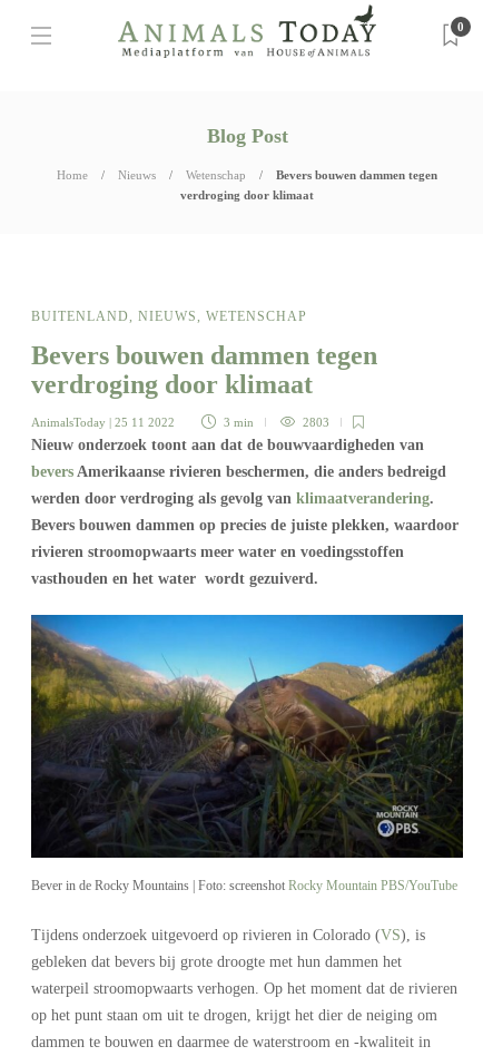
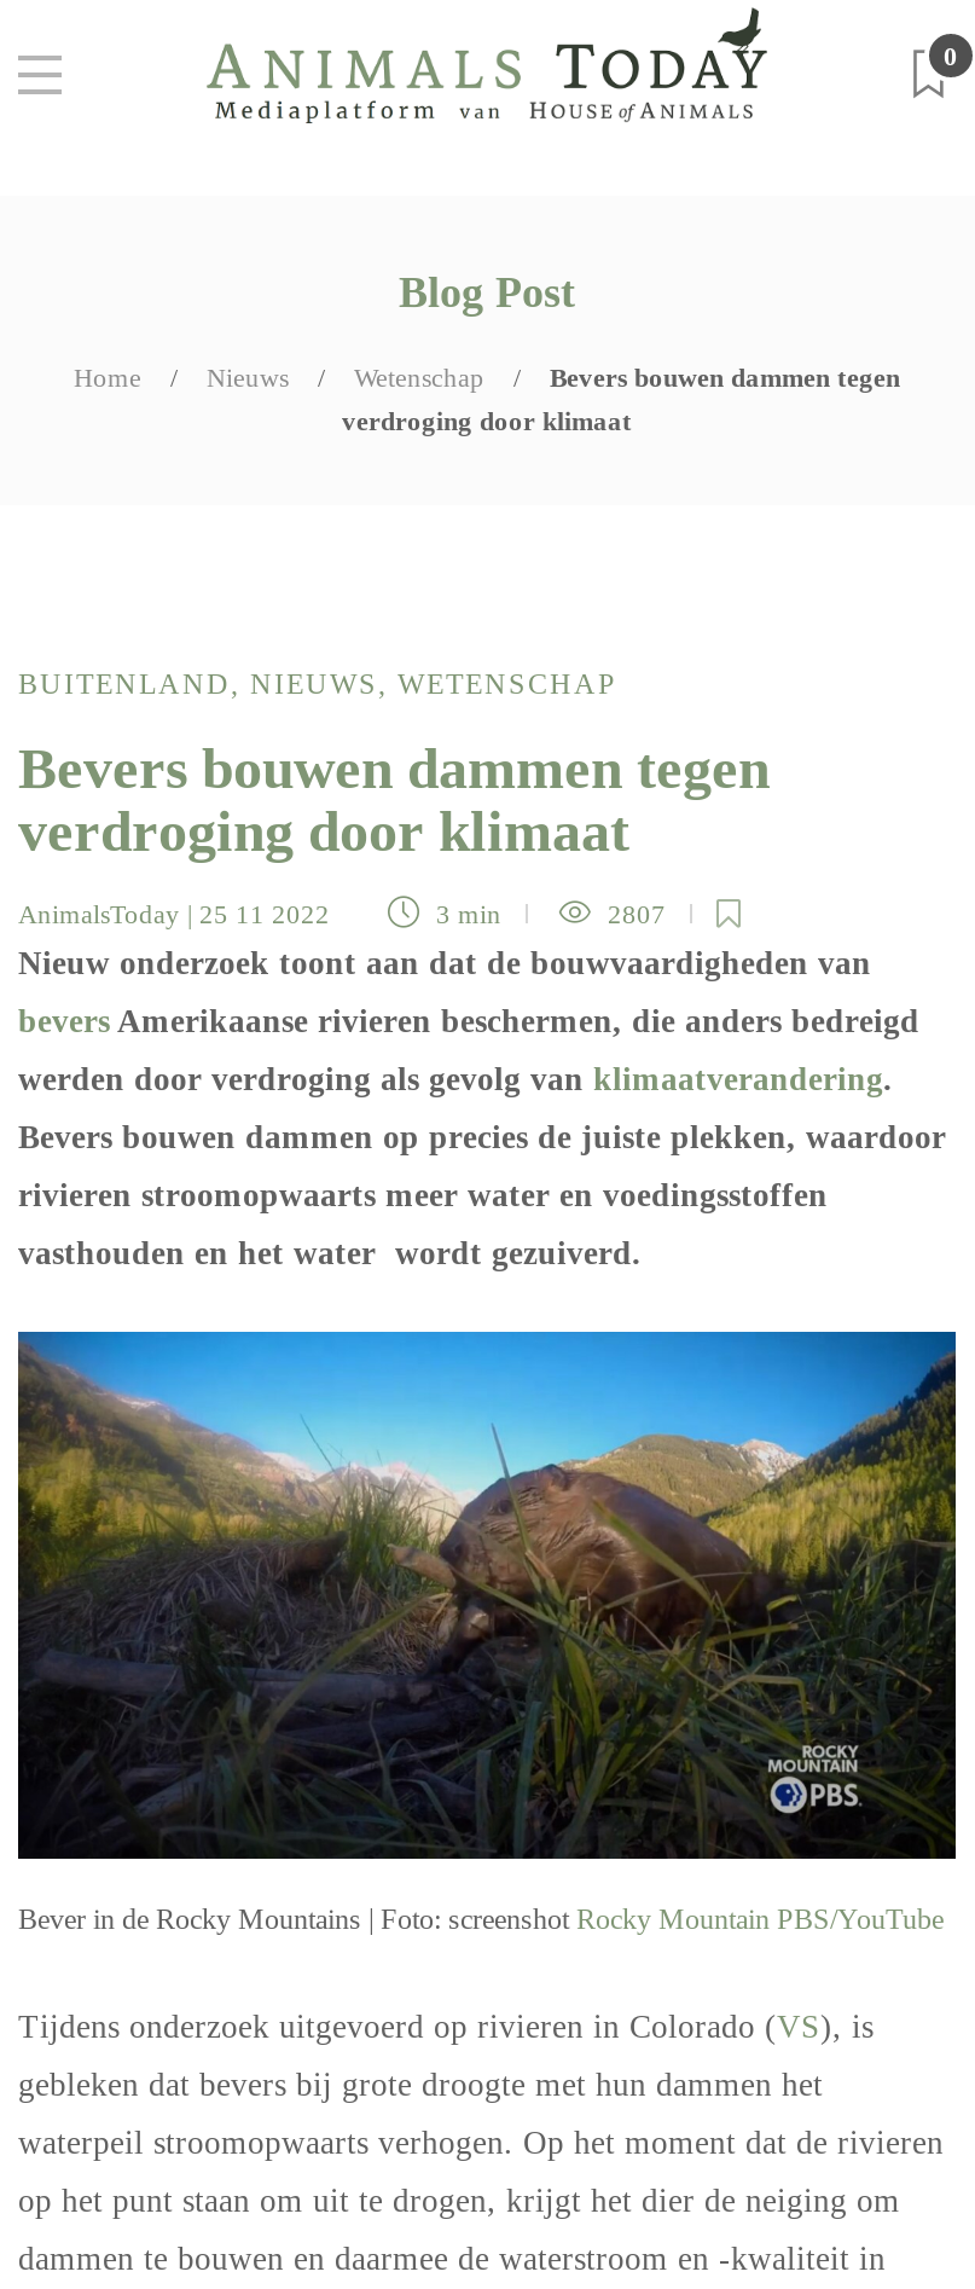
[299,415,329,429] 2803 -> [600,899,666,928] 2807

